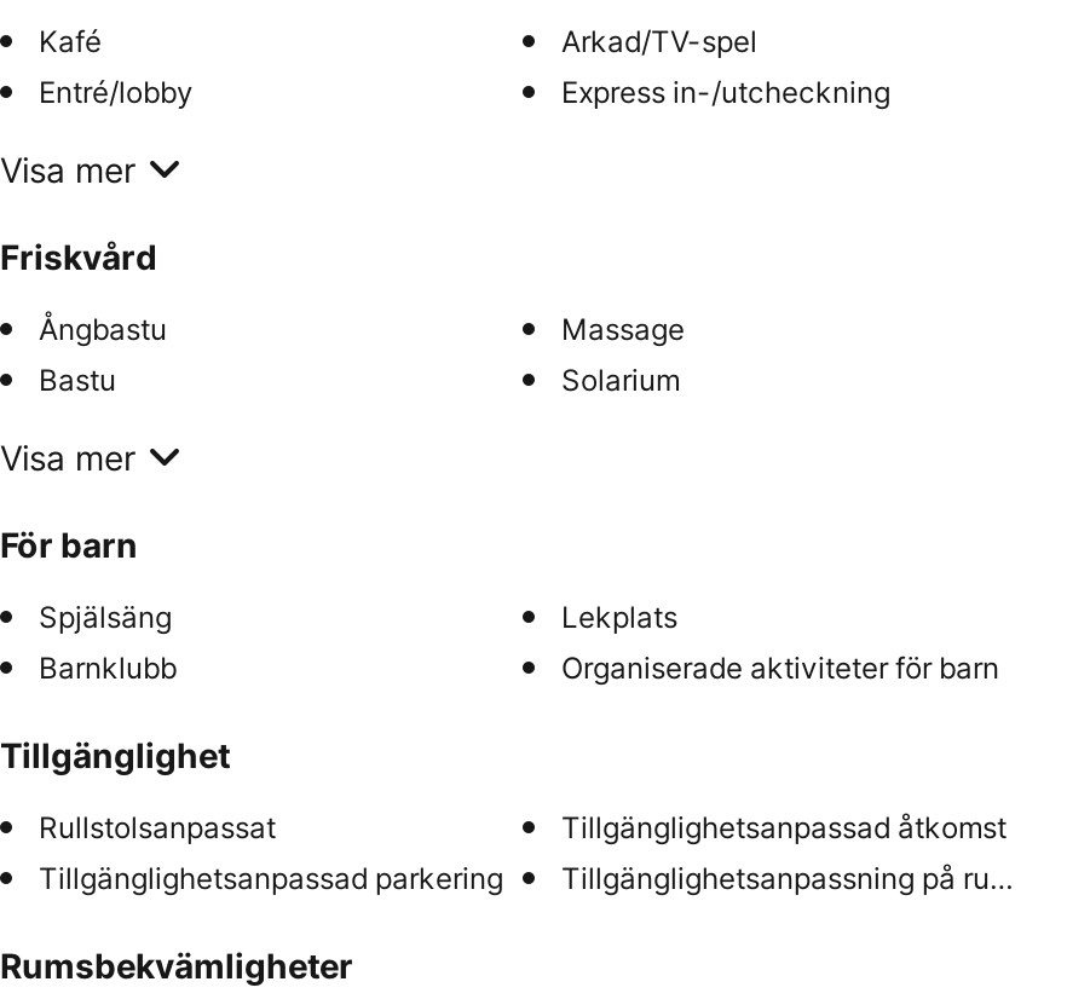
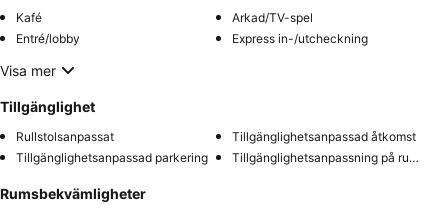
[0,237,999,687] Friskvård | Ångbastu | Massage | Bastu | Solarium | Visa mer | För barn | Spjälsäng | Lekplats | Barnklubb | Organiserade aktiviteter för barn -> none

